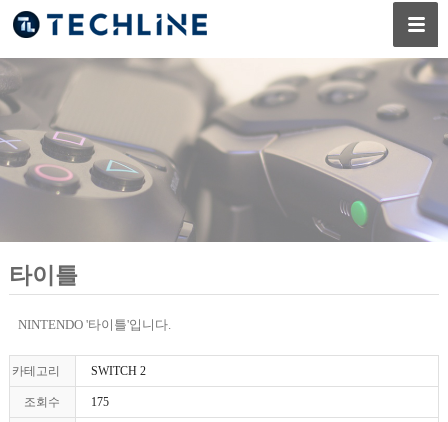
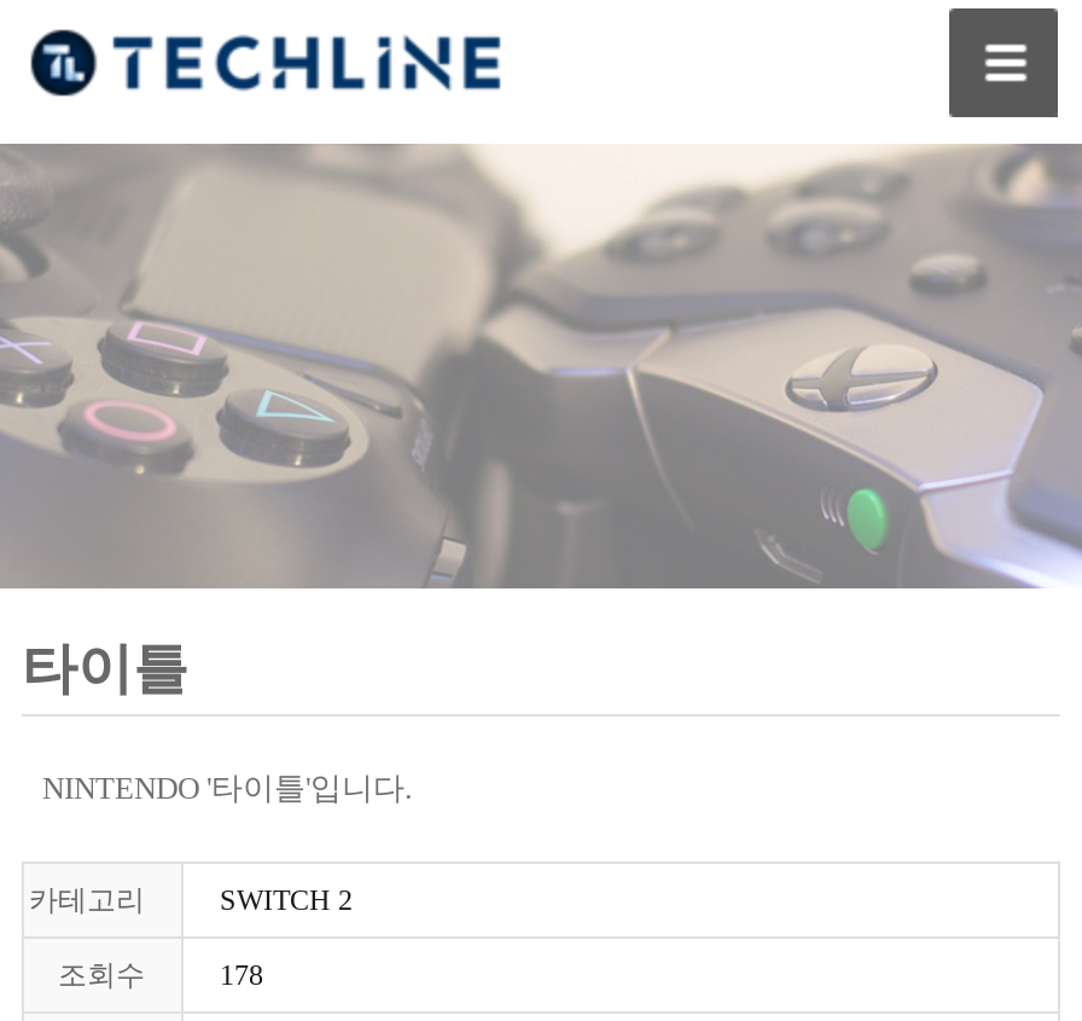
[91,395,109,409] 175 -> [220,958,263,992] 178

